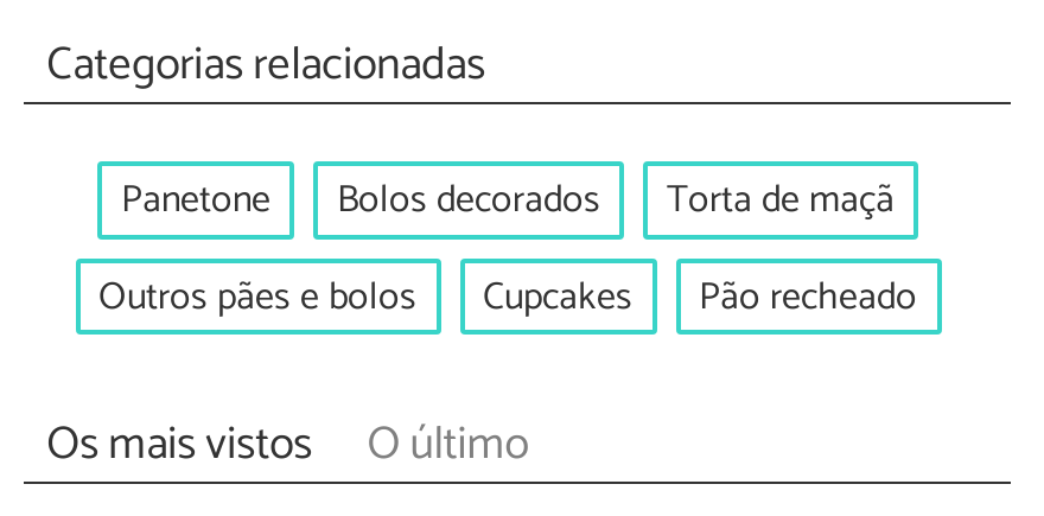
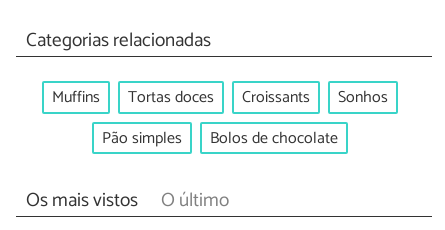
[121,168,895,232] Panetone | Bolos decorados | Torta de maçã -> [52,84,388,111] Muffins | Tortas doces | Croissants | Sonhos
[98,265,917,329] Outros pães e bolos | Cupcakes | Pão recheado -> [102,124,338,151] Pão simples | Bolos de chocolate

